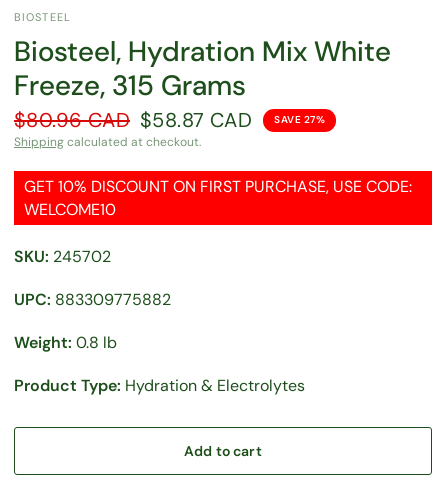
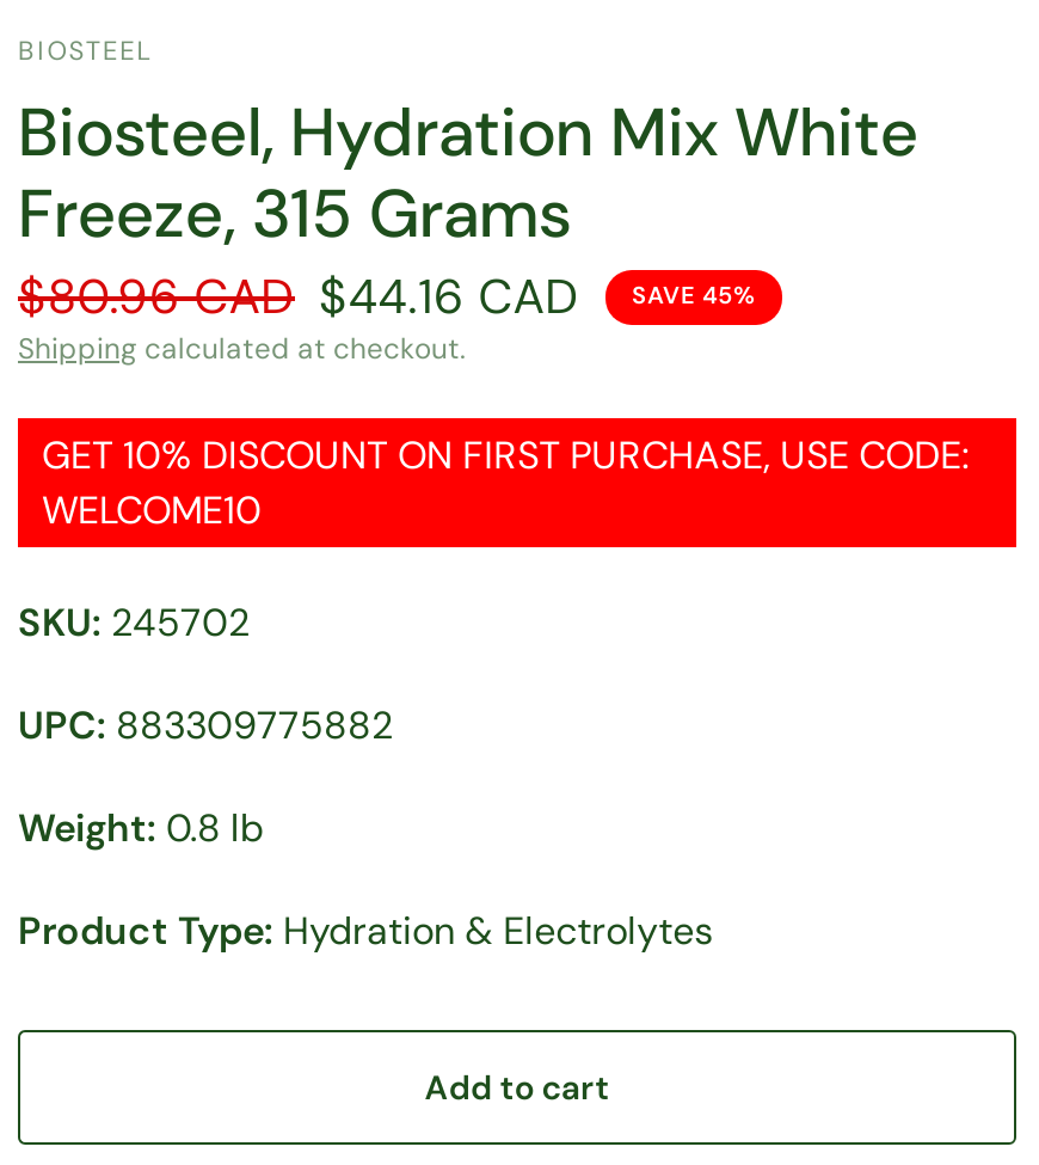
[14,107,252,133] $80.96 CAD $58.87 CAD -> [18,265,579,327] $80.96 CAD $44.16 CAD
[274,113,325,126] SAVE 27% -> [632,280,756,311] SAVE 45%

